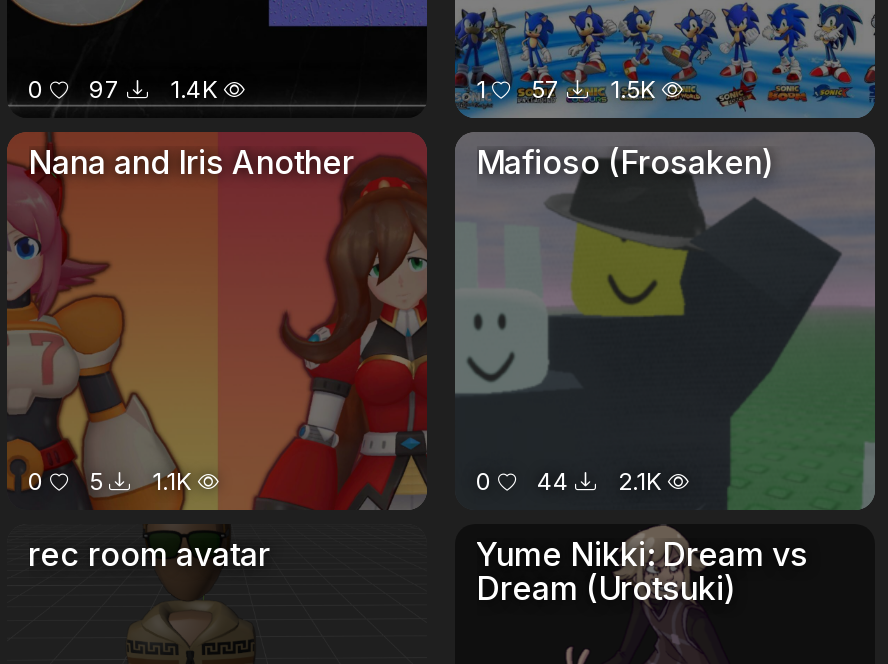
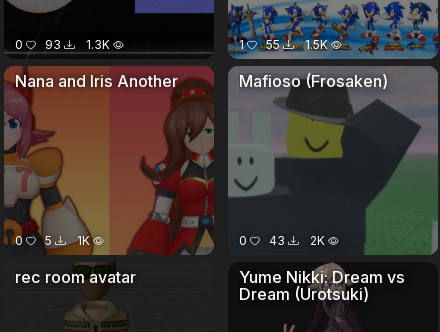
[89,74,218,104] 97 | 1.4K -> [45,37,109,52] 93 | 1.3K
[476,74,656,104] 1 57 1.5K -> [238,37,327,52] 1 55 1.5K
[28,466,192,496] 0 5 1.1K -> [14,233,89,248] 0 5 1K
[537,466,662,496] 44 | 2.1K -> [269,233,324,248] 43 | 2K

